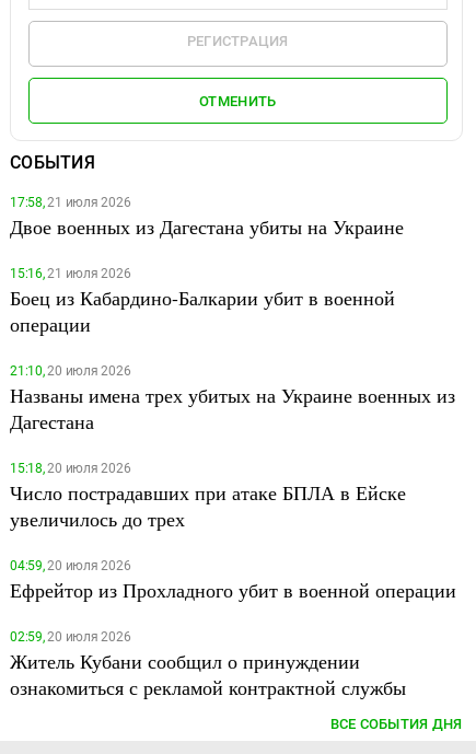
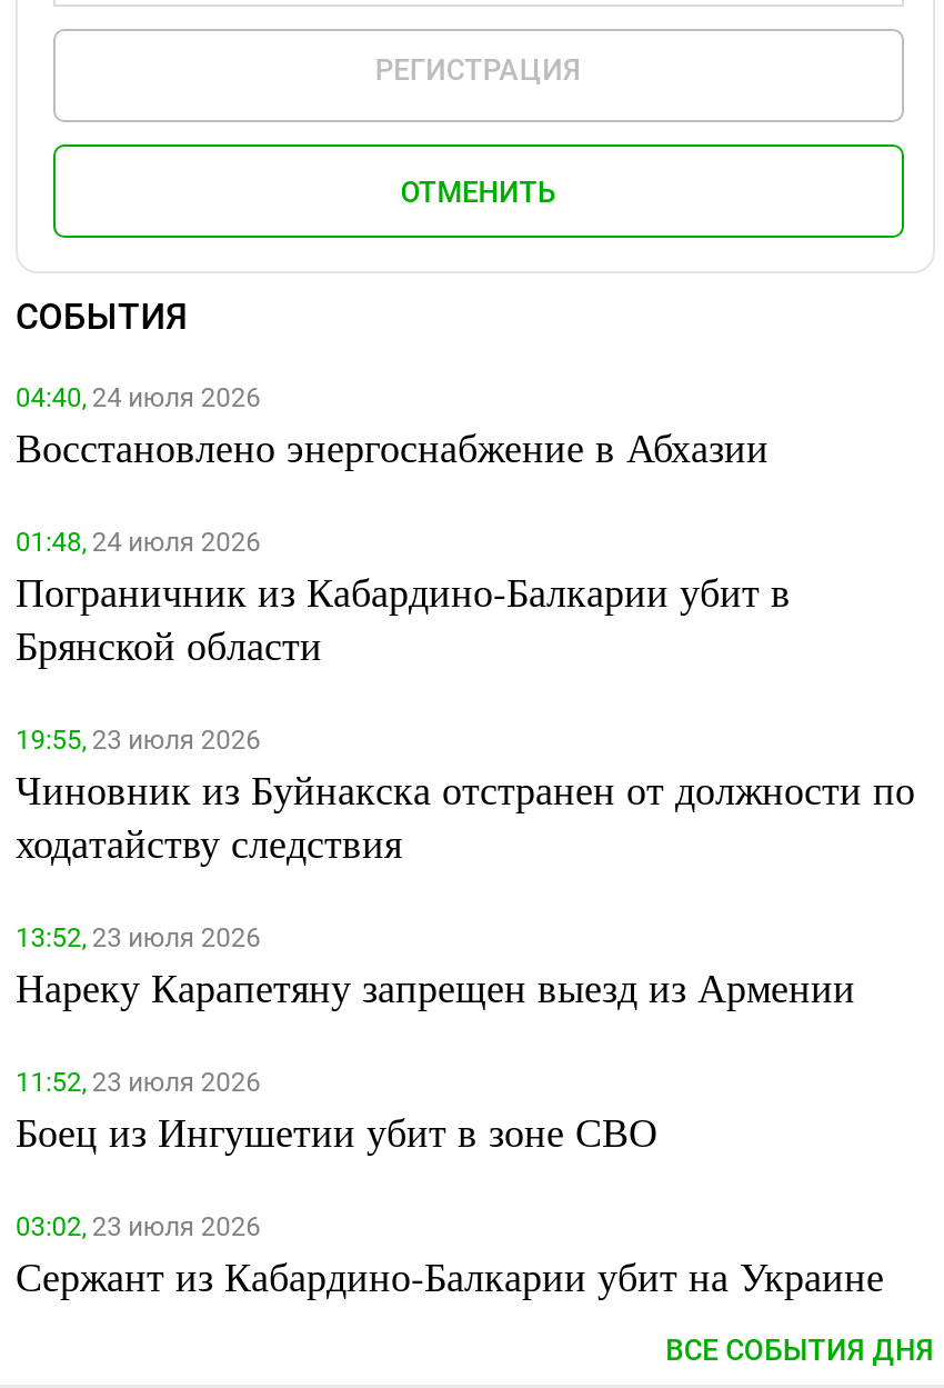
[10,195,404,240] 17:58, 21 июля 2026 | Двое военных из Дагестана убиты на Украине -> [16,383,769,474] 04:40, 24 июля 2026 | Восстановлено энергоснабжение в Абхазии
[10,266,395,337] 15:16, 21 июля 2026 | Боец из Кабардино-Балкарии убит в военной | операции -> [16,527,791,672] 01:48, 24 июля 2026 | Пограничник из Кабардино-Балкарии убит в | Брянской области
[10,364,455,435] 21:10, 20 июля 2026 | Названы имена трех убитых на Украине военных из | Дагестана -> [16,725,915,870] 19:55, 23 июля 2026 | Чиновник из Буйнакска отстранен от должности по | ходатайству следствия
[10,461,406,532] 15:18, 20 июля 2026 | Число пострадавших при атаке БПЛА в Ейске | увеличилось до трех -> [16,923,855,1014] 13:52, 23 июля 2026 | Нареку Карапетяну запрещен выезд из Армении
[10,558,456,603] 04:59, 20 июля 2026 | Ефрейтор из Прохладного убит в военной операции -> [16,1068,657,1159] 11:52, 23 июля 2026 | Боец из Ингушетии убит в зоне СВО
[10,630,406,701] 02:59, 20 июля 2026 | Житель Кубани сообщил о принуждении | ознакомиться с рекламой контрактной службы -> [16,1212,884,1303] 03:02, 23 июля 2026 | Сержант из Кабардино-Балкарии убит на Украине

